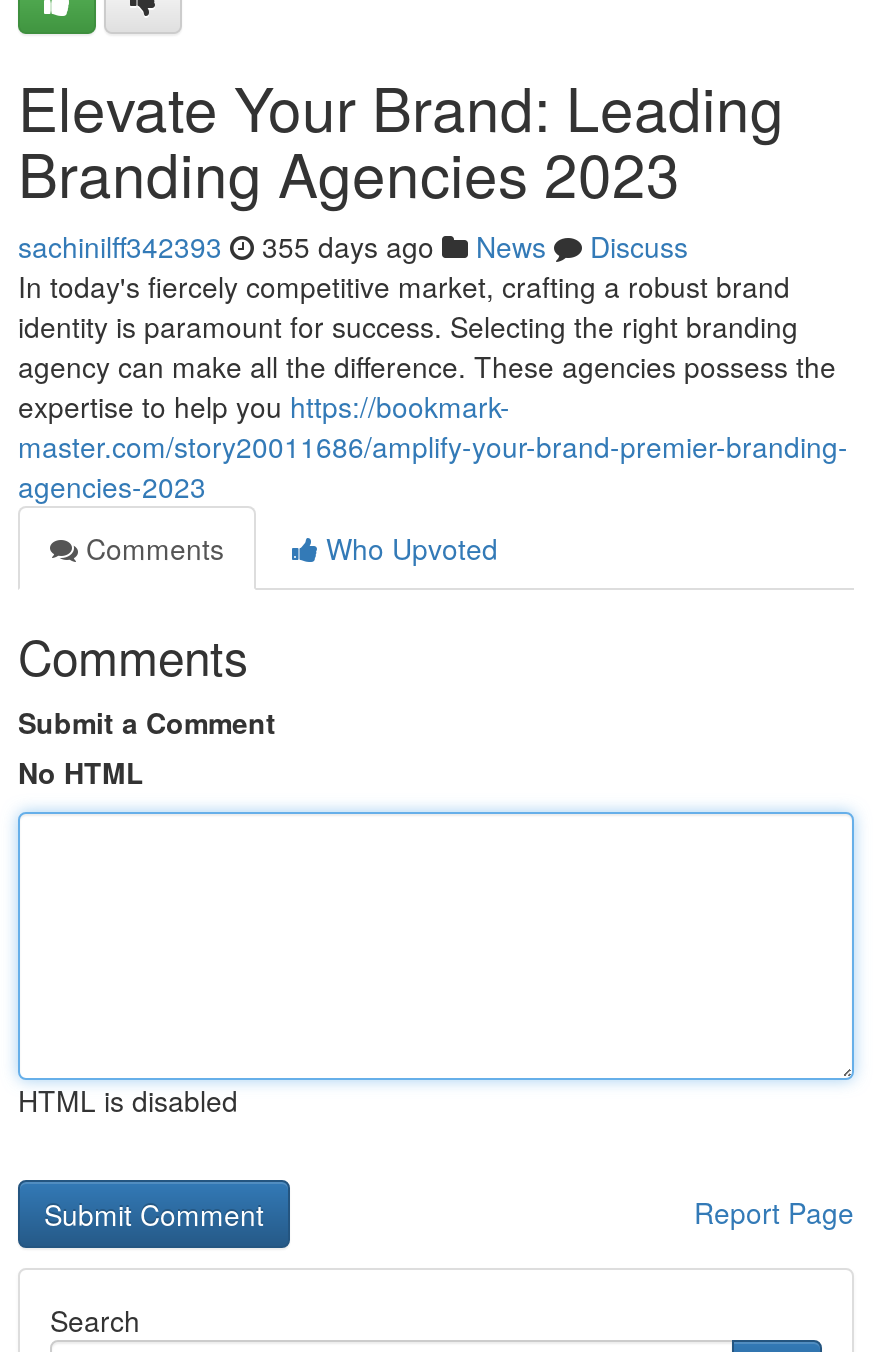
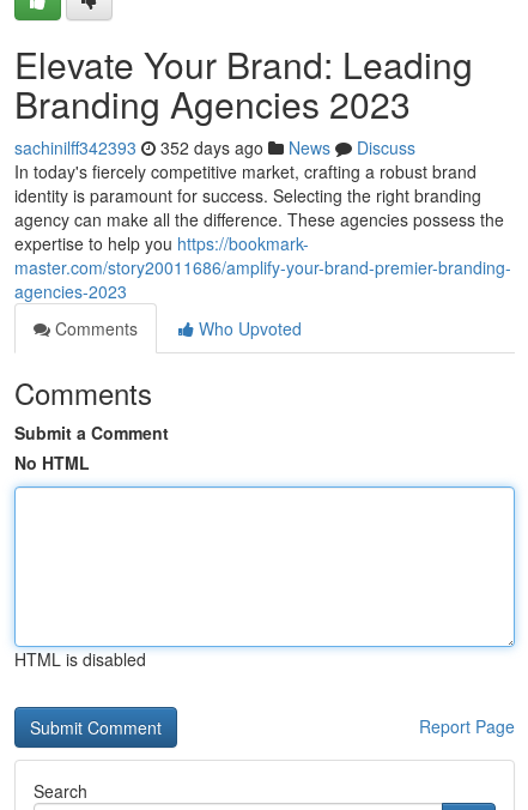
[18,226,688,266] sachinilff342393 355 days ago News Discuss -> [14,135,415,159] sachinilff342393 352 days ago News Discuss

